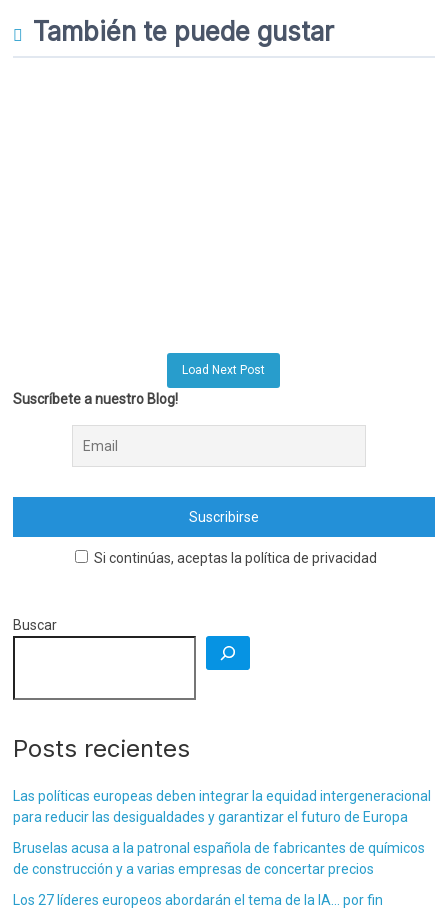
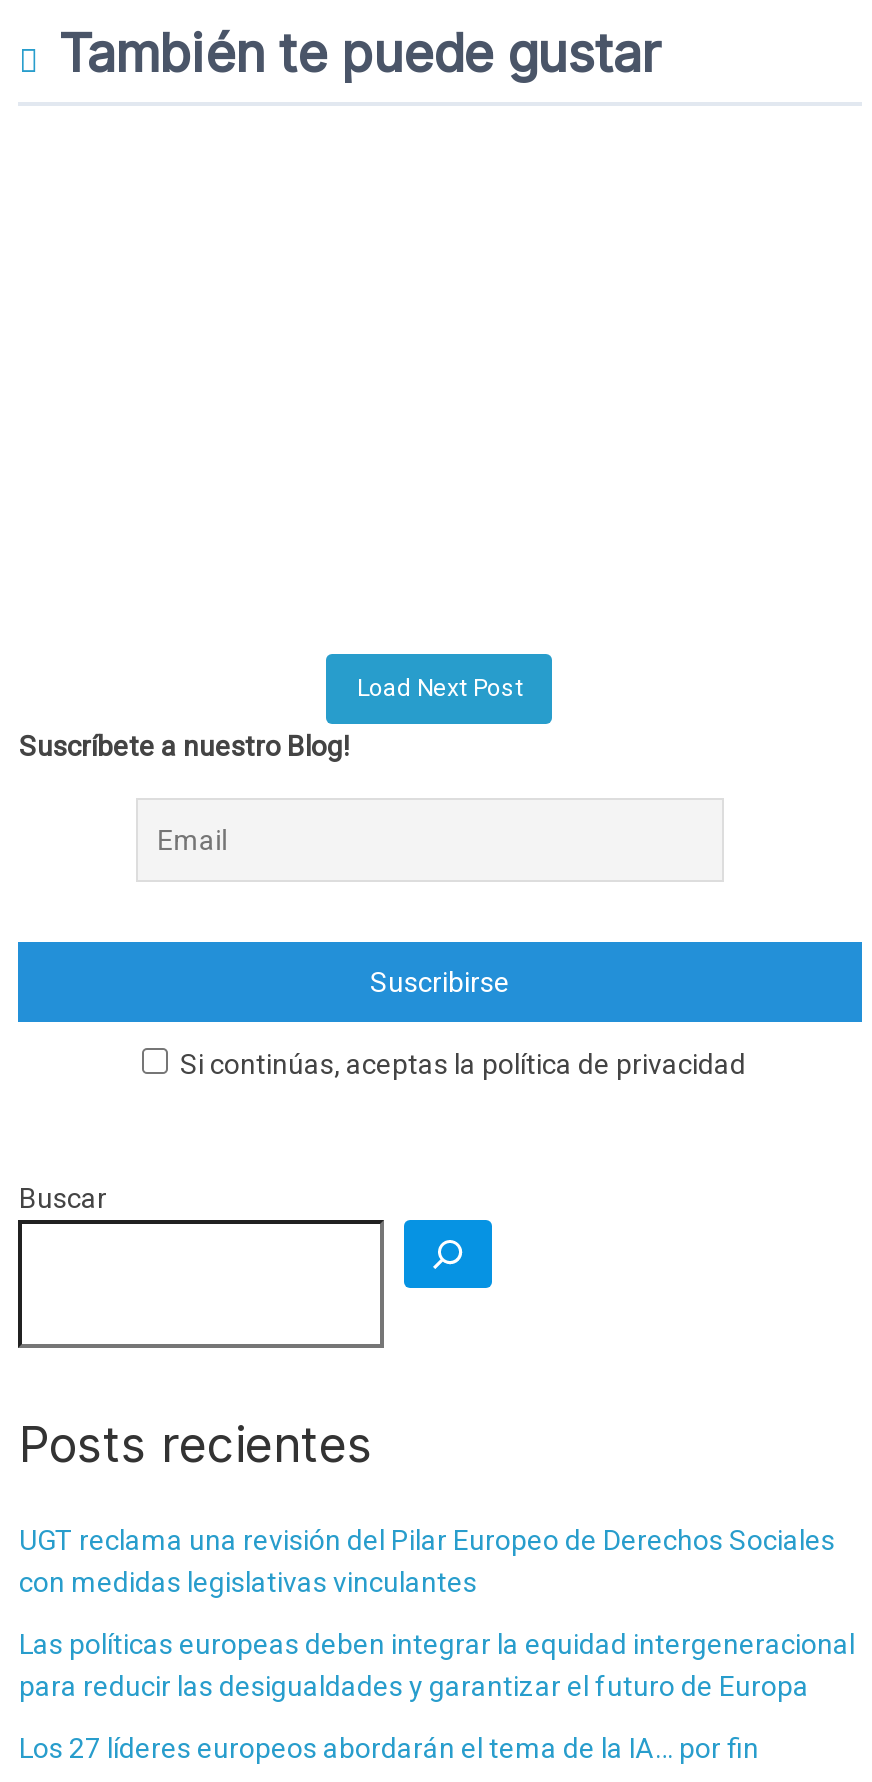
none -> [19,1525,835,1599] UGT reclama una revisión del Pilar Europeo de Derechos Sociales | con medidas legislativas vinculantes
moved [13,788,431,825] -> [19,1629,855,1703]: Las políticas europeas deben integrar la equidad intergeneracional | para reducir las desigualdades y garantizar el futuro de Europa
[13,840,425,877] Bruselas acusa a la patronal española de fabricantes de químicos | de construcción y a varias empresas de concertar precios -> none

